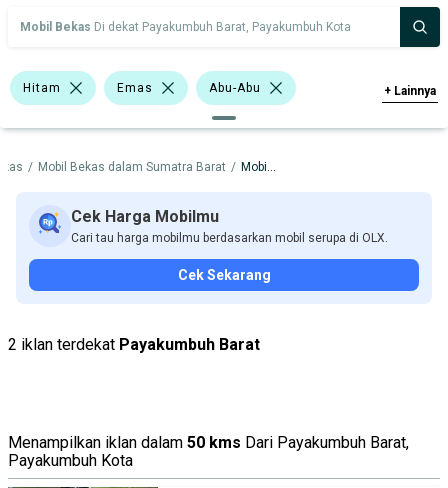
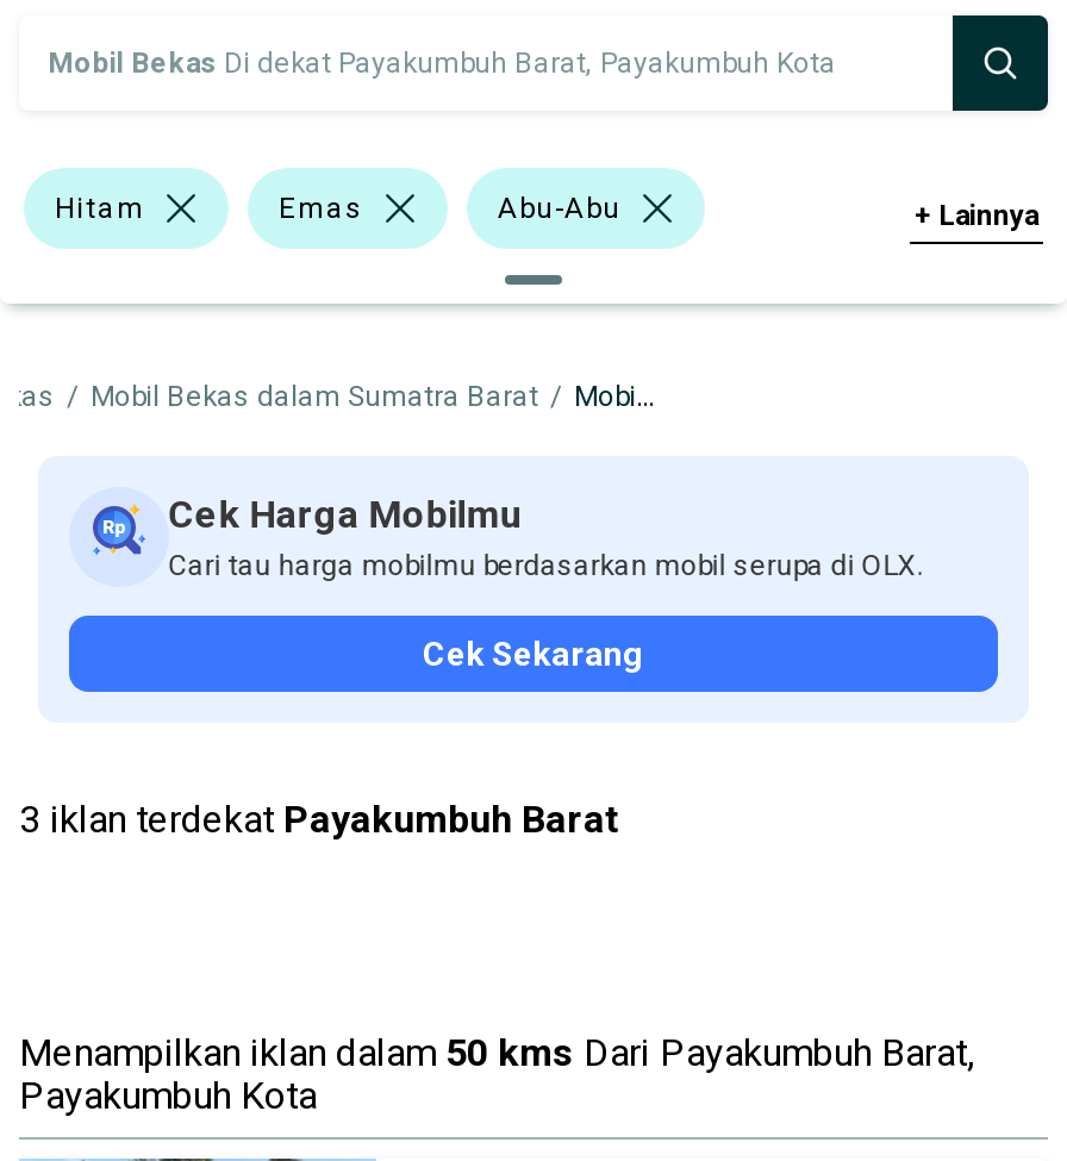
[8,335,260,354] 2 iklan terdekat Payakumbuh Barat -> [19,796,619,841] 3 iklan terdekat Payakumbuh Barat

